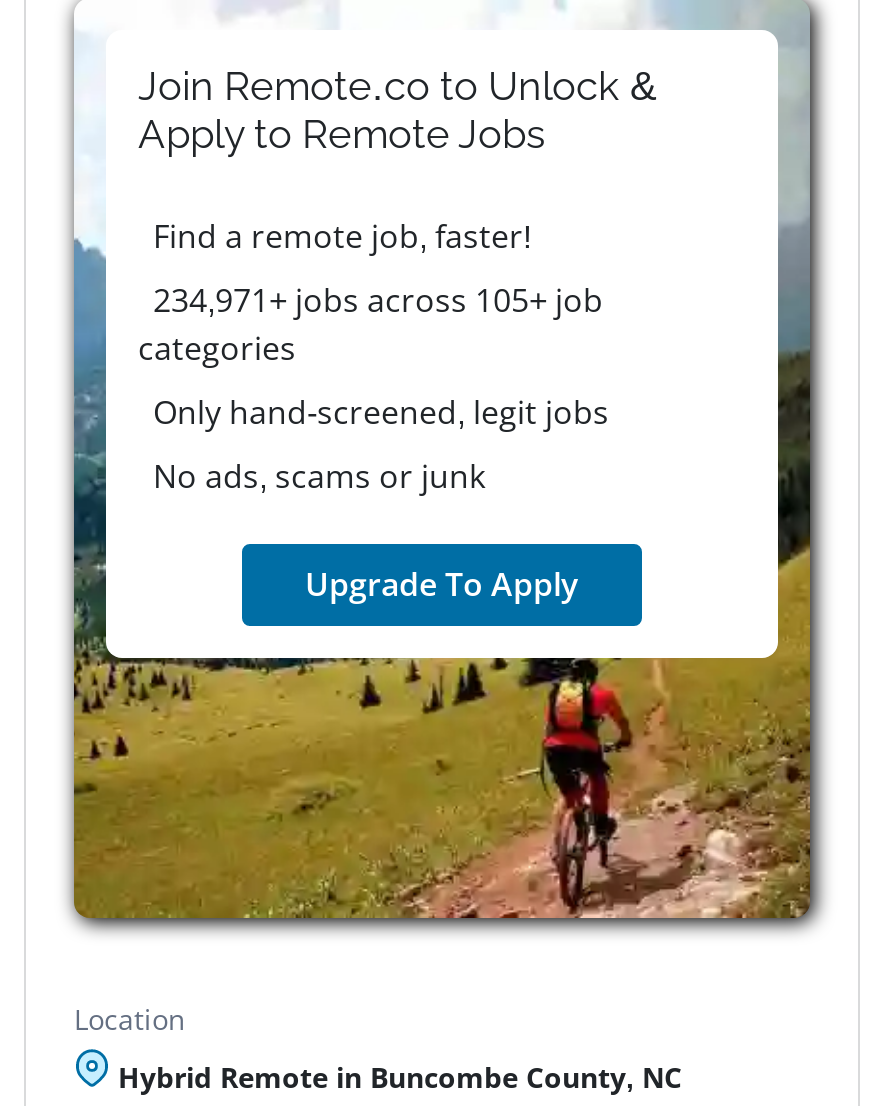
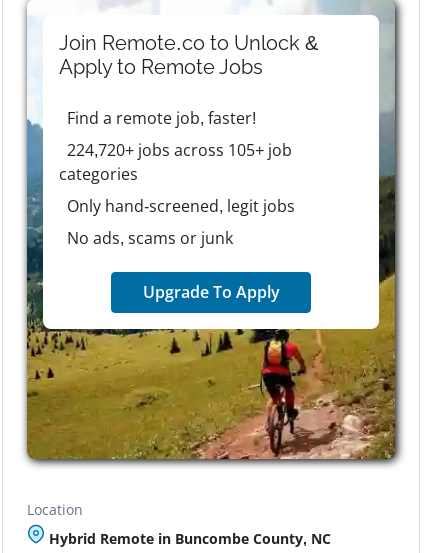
[153,278,603,322] 234,971+ jobs across 105+ job -> [66,139,291,161] 224,720+ jobs across 105+ job

